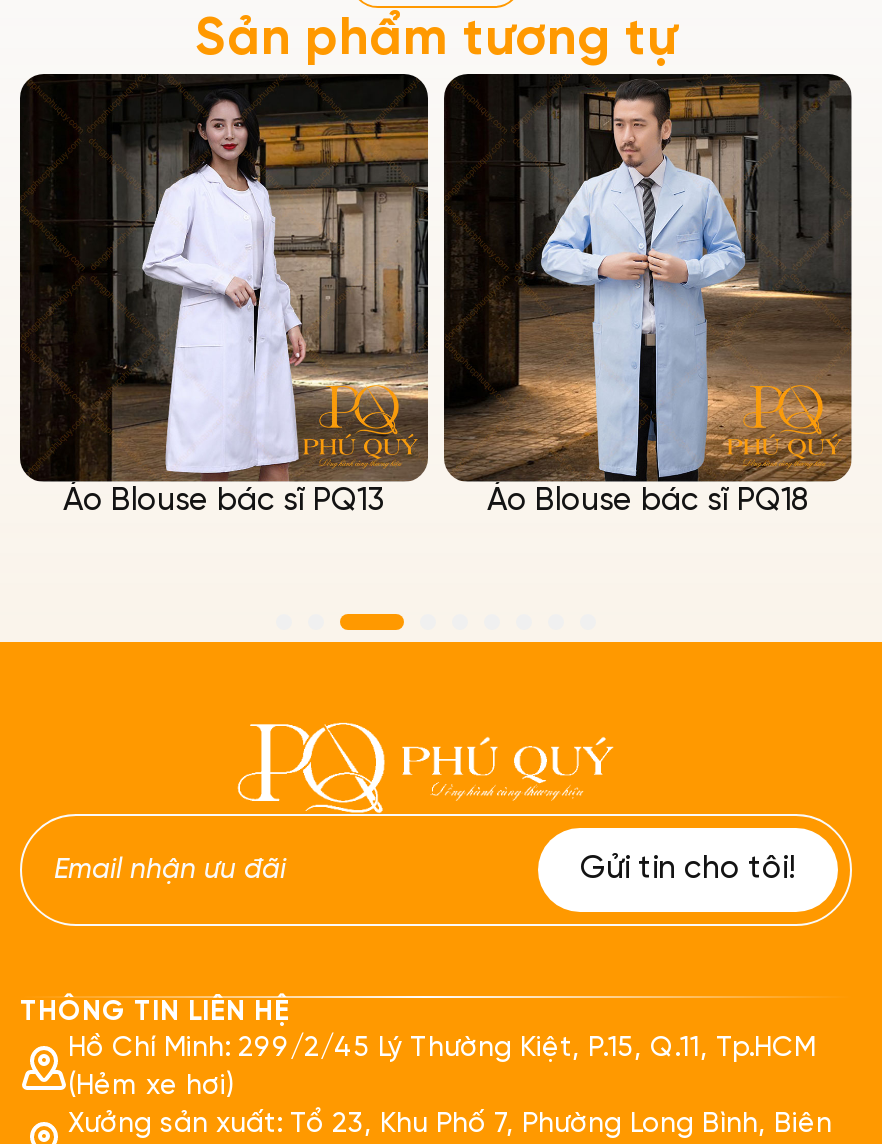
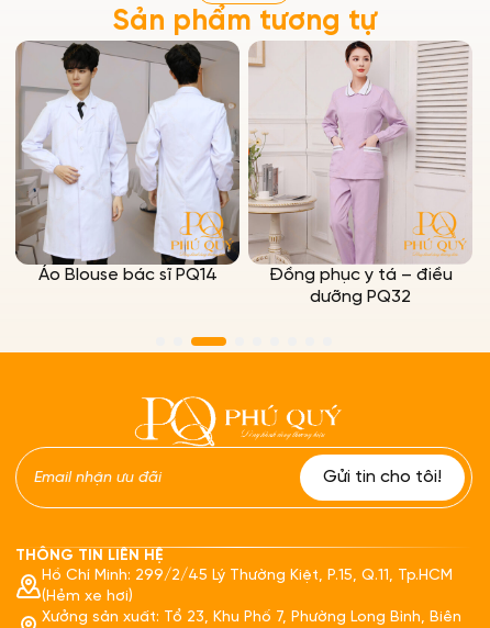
[20,74,809,517] [image] | Áo Blouse bác sĩ PQ13 | Áo Blouse bác sĩ PQ18 -> [15,42,452,306] [image] | Áo Blouse bác sĩ PQ14 | Đồng phục y tá – điều | dưỡng PQ32
[442,72,854,476] [image] -> [247,41,472,259] [image]

